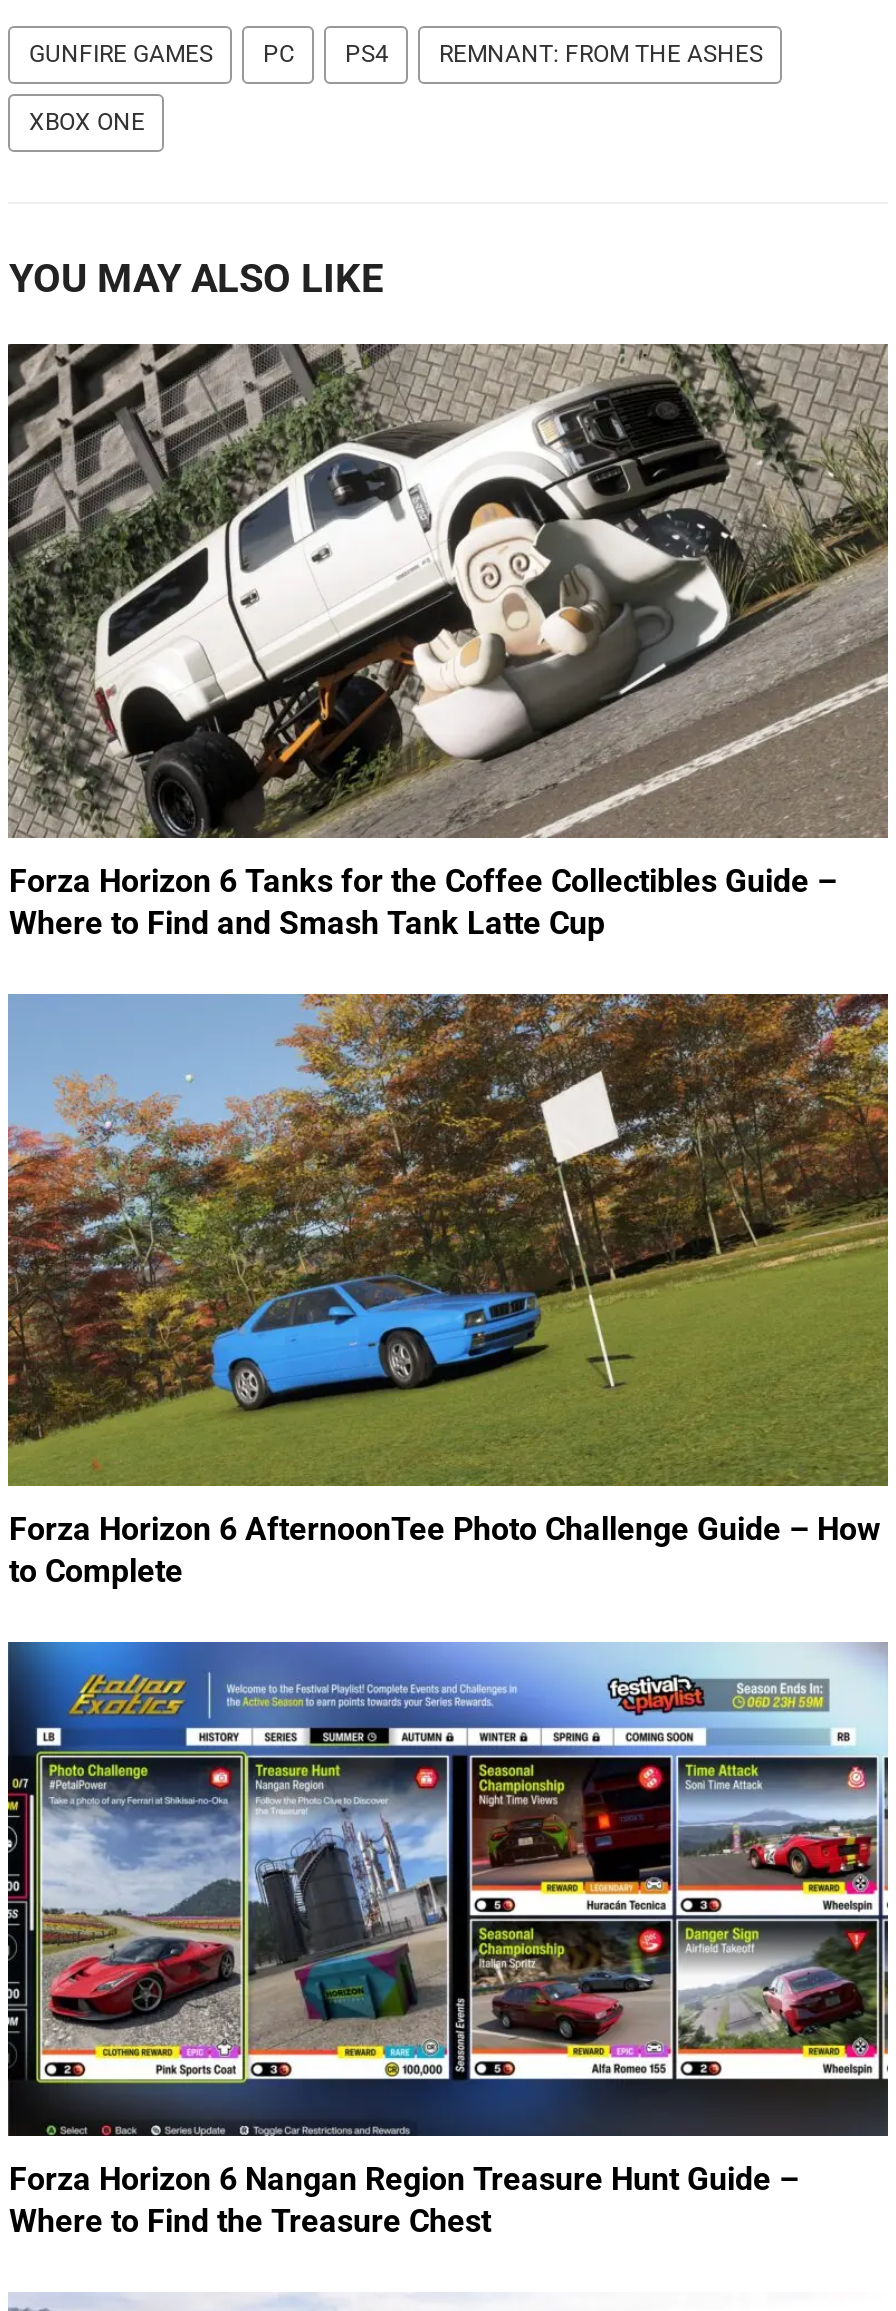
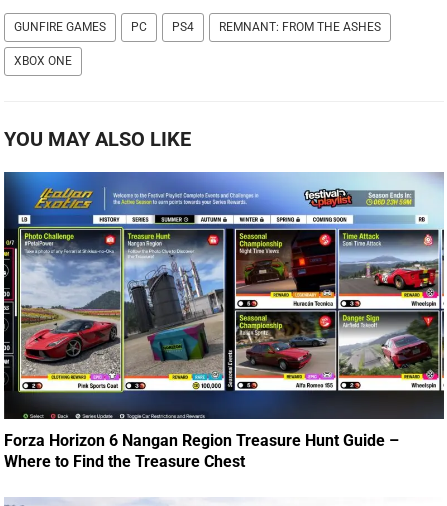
[6,342,890,941] [image] | Forza Horizon 6 Tanks for the Coffee Collectibles Guide – | Where to Find and Smash Tank Latte Cup -> none
[6,992,890,1591] [image] | Forza Horizon 6 AfternoonTee Photo Challenge Guide – How | to Complete -> none

